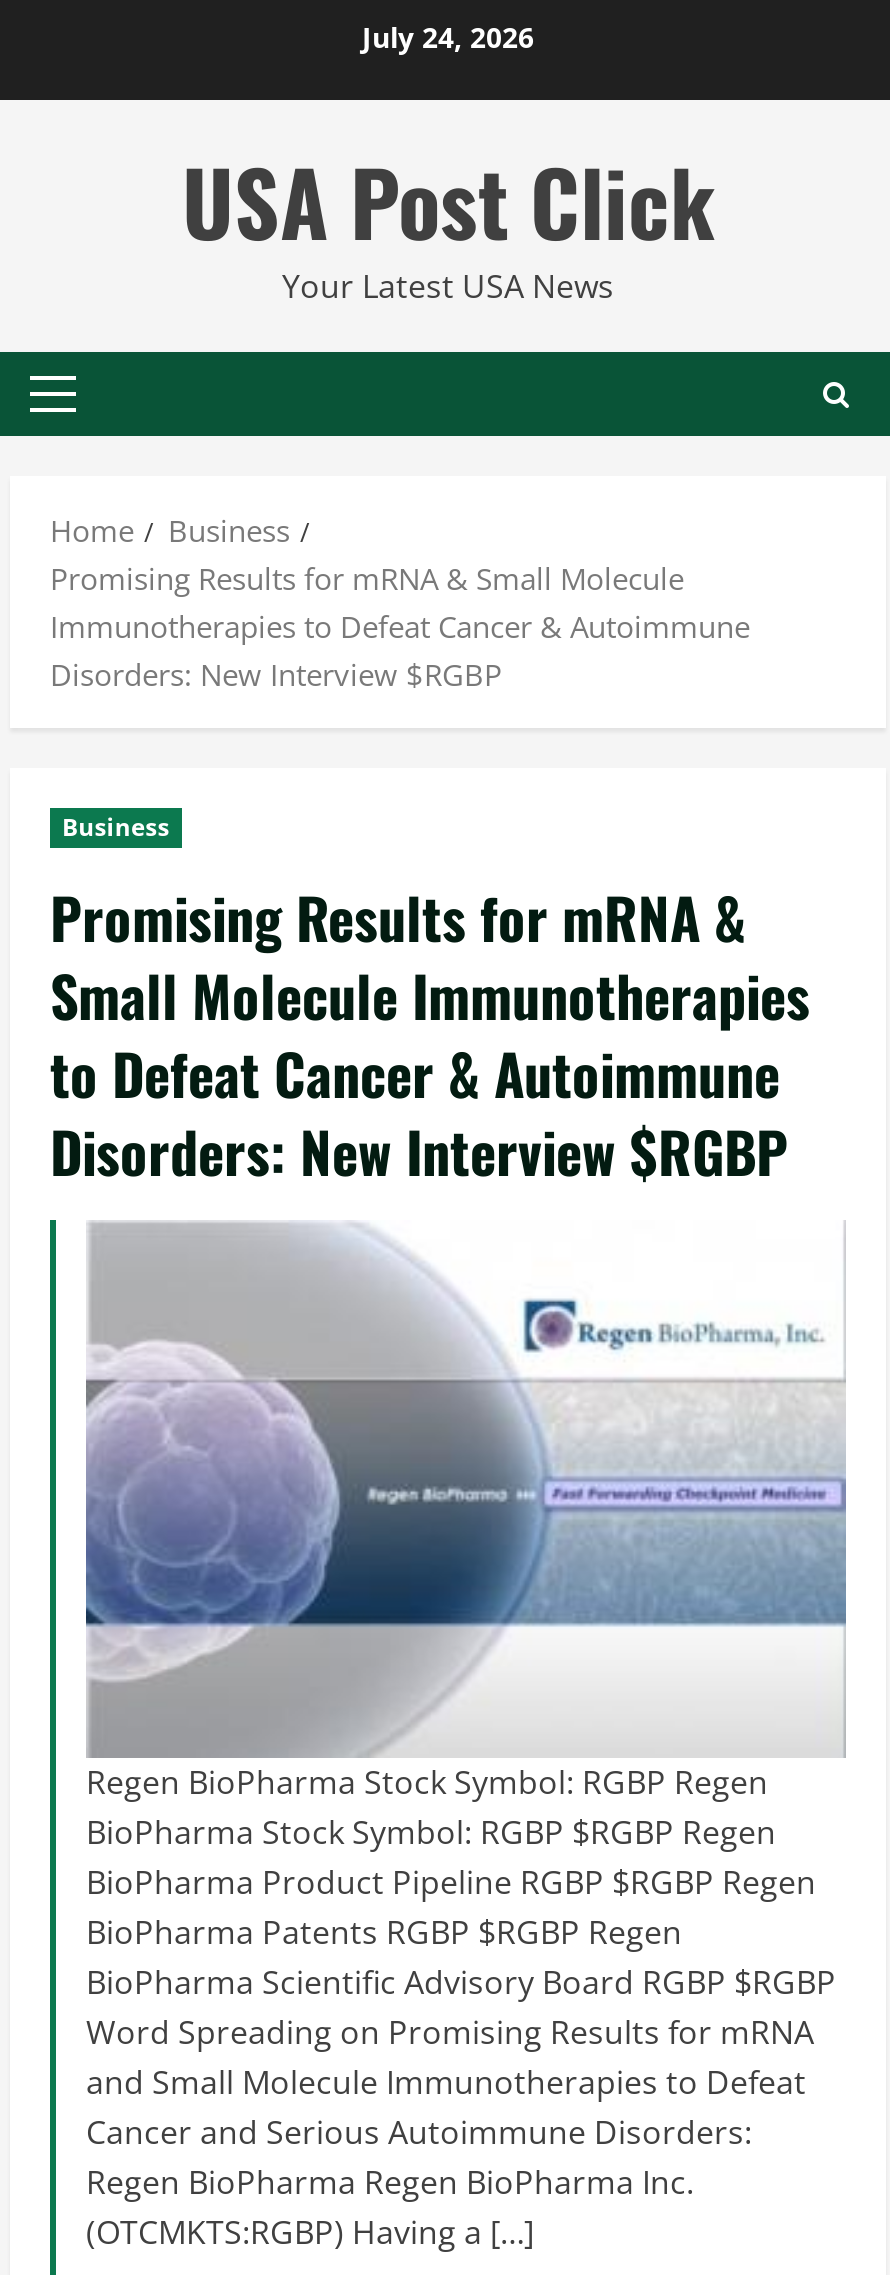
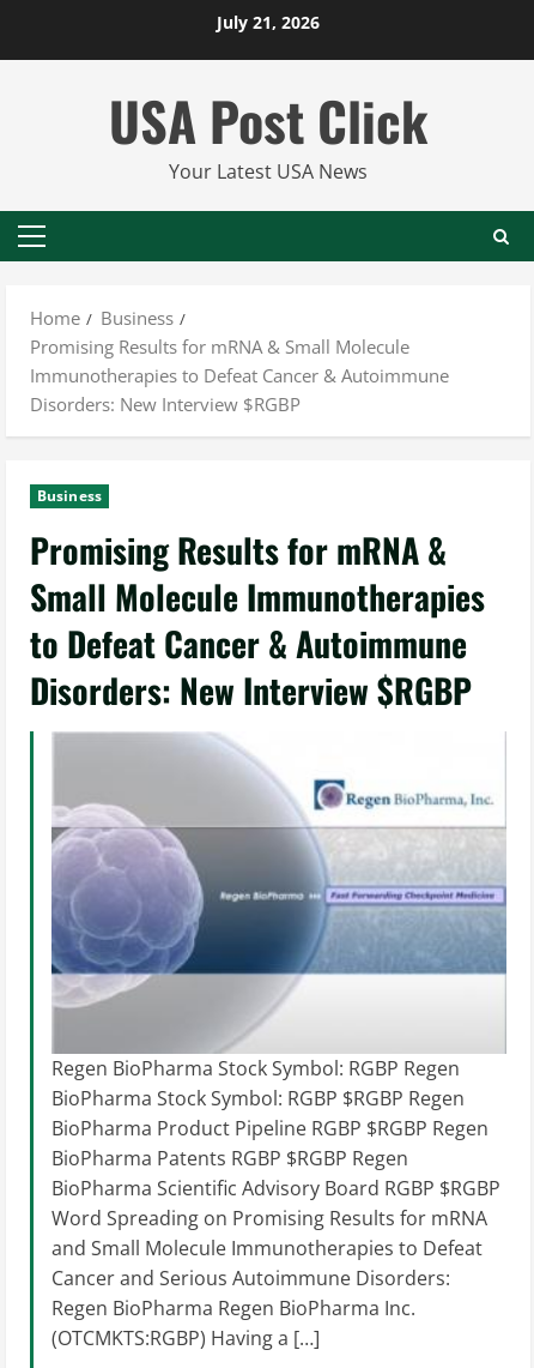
[362,17,534,55] July 24, 2026 -> [217,10,320,33] July 21, 2026

